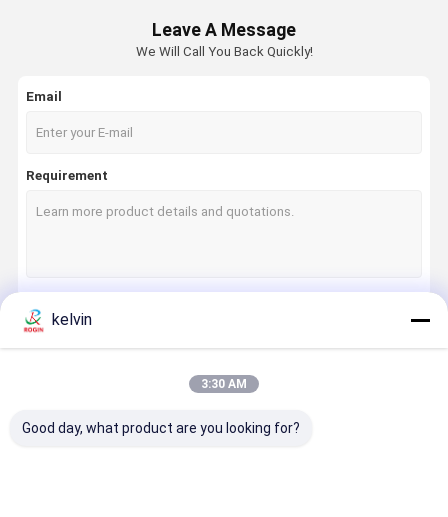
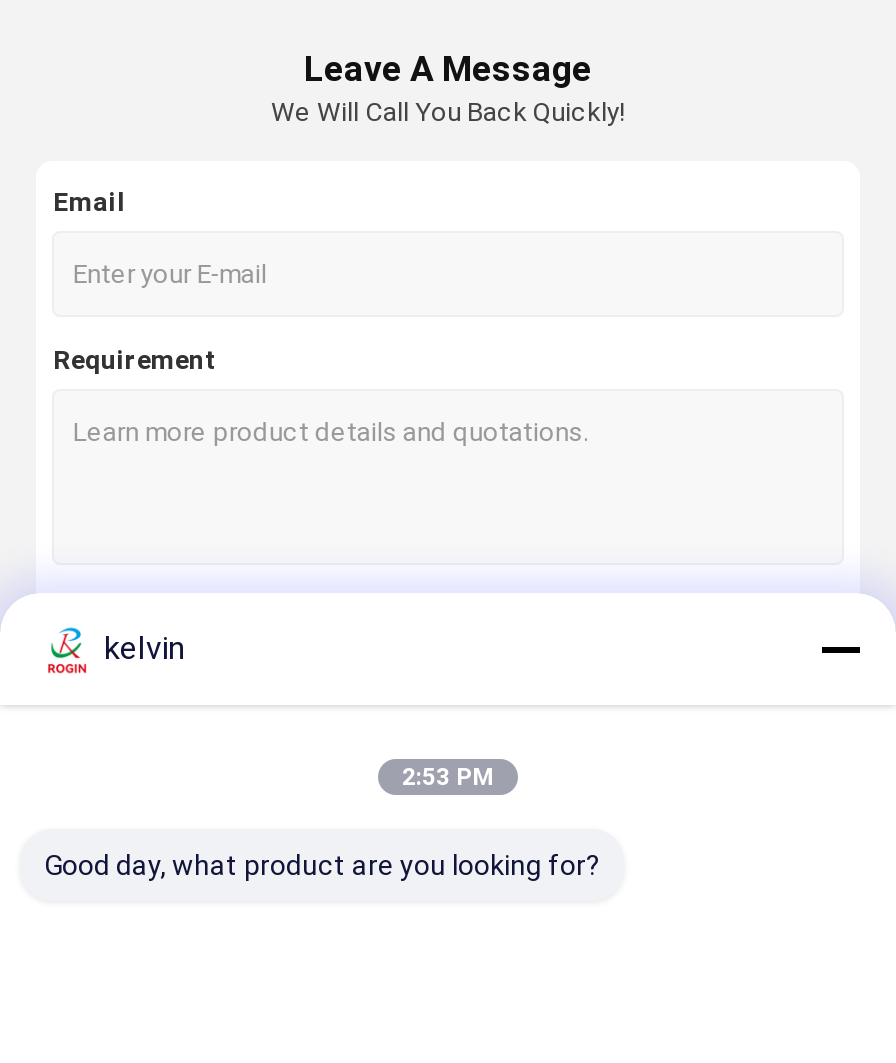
[201,377,247,391] 3:30 AM -> [402,763,494,791] 2:53 PM

